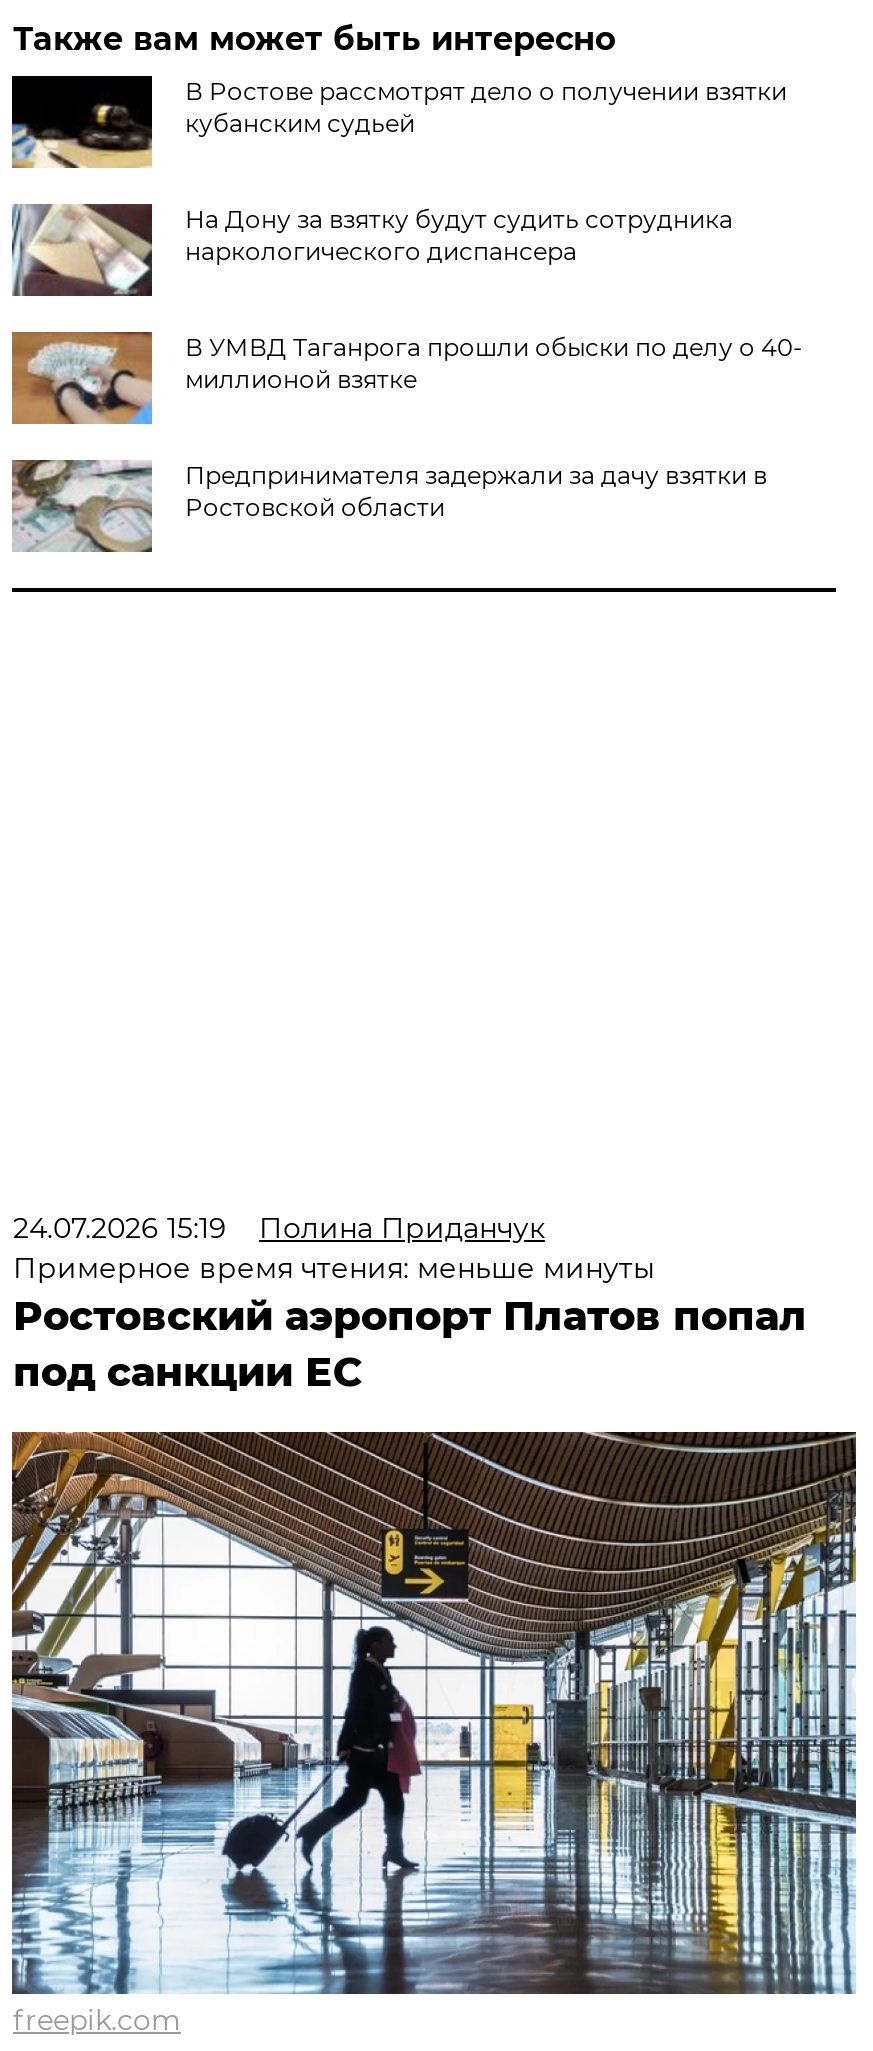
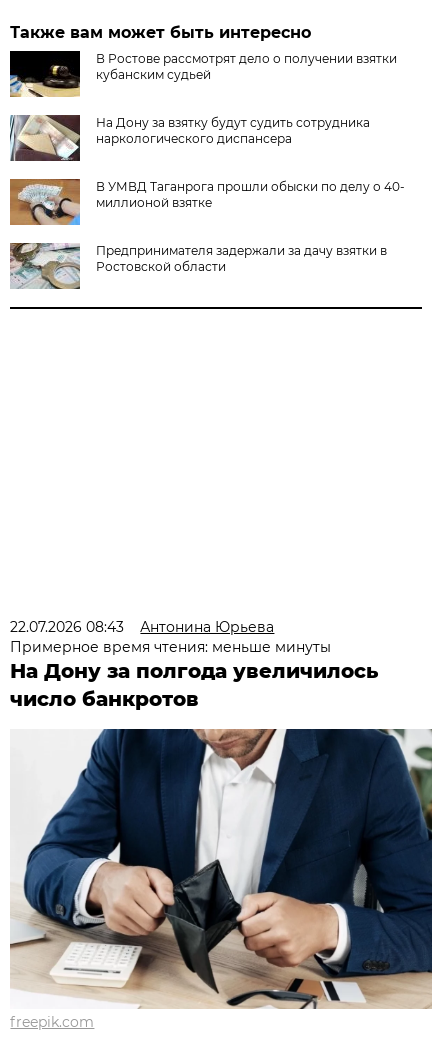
[13,1210,545,1246] 24.07.2026 15:19 | Полина Приданчук -> [10,618,274,636] 22.07.2026 08:43 | Антонина Юрьева
[13,1292,807,1396] Ростовский аэропорт Платов попал | под санкции ЕС -> [10,659,378,711] На Дону за полгода увеличилось | число банкротов
[10,1430,858,1996] [image] -> [10,728,433,1009] [image]

